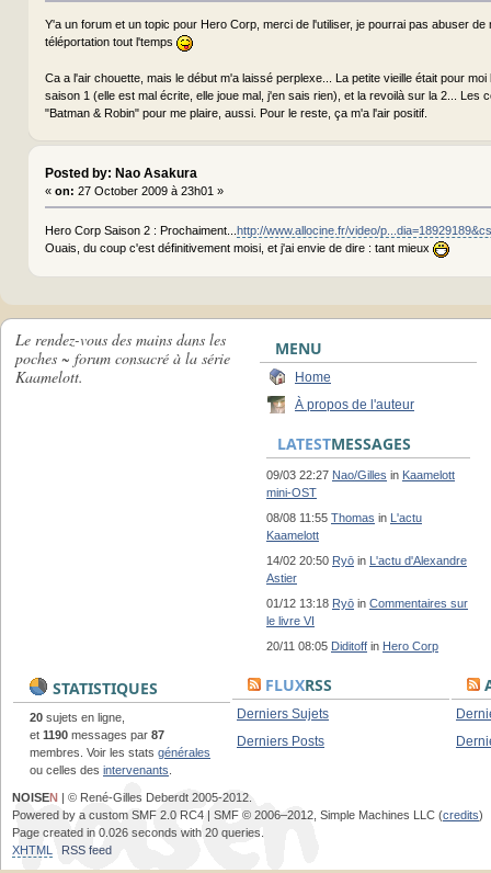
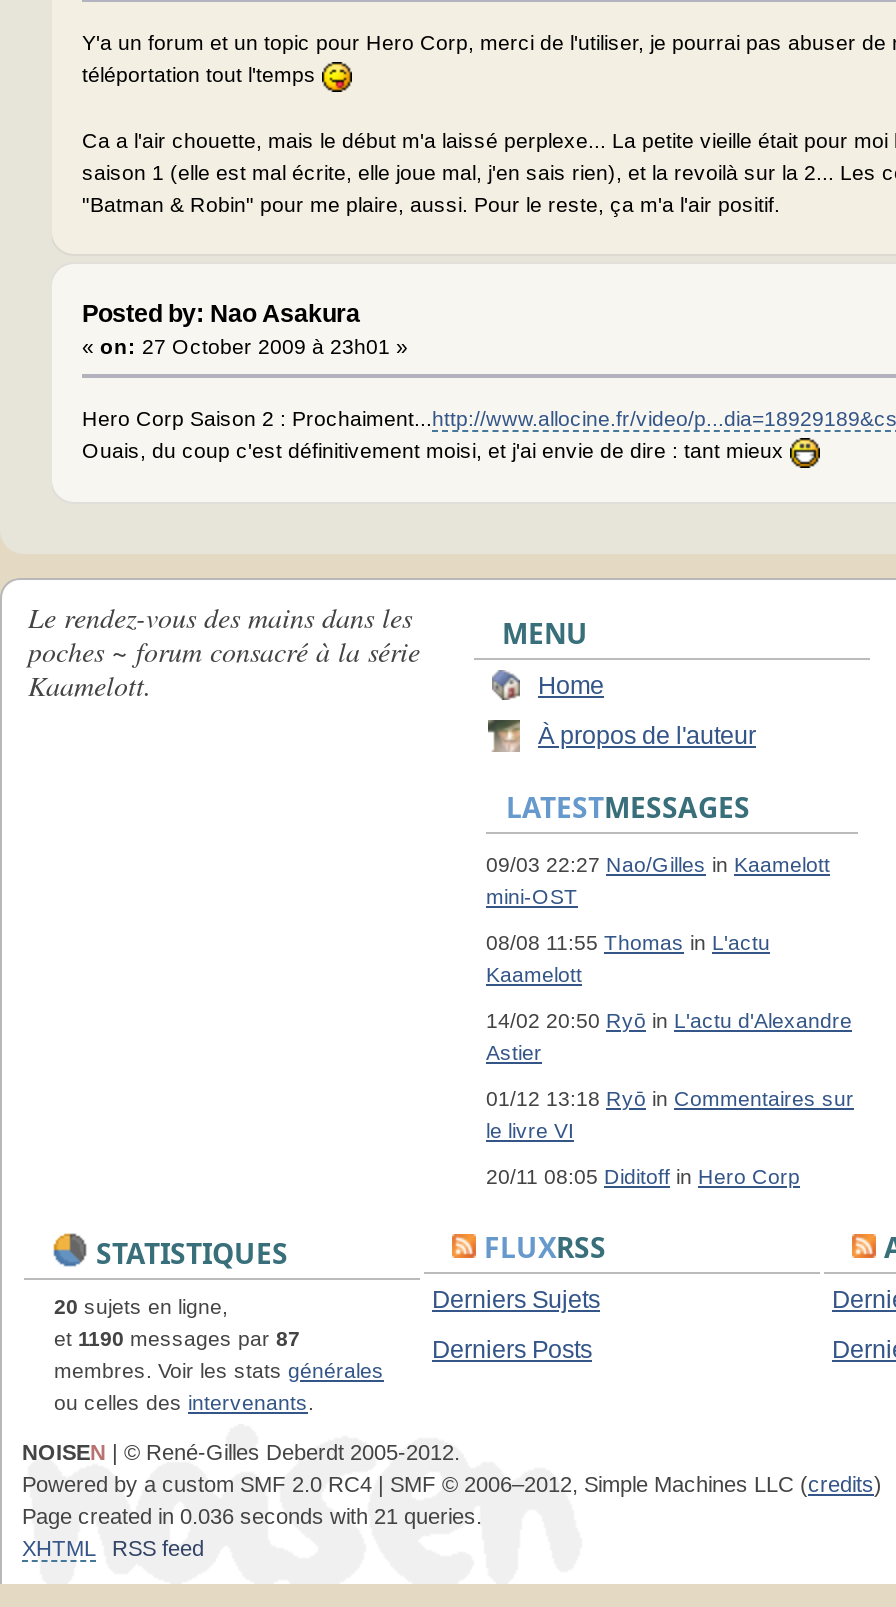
[12,826,264,839] Page created in 0.026 seconds with 20 queries. -> [22,1504,482,1528] Page created in 0.036 seconds with 21 queries.

